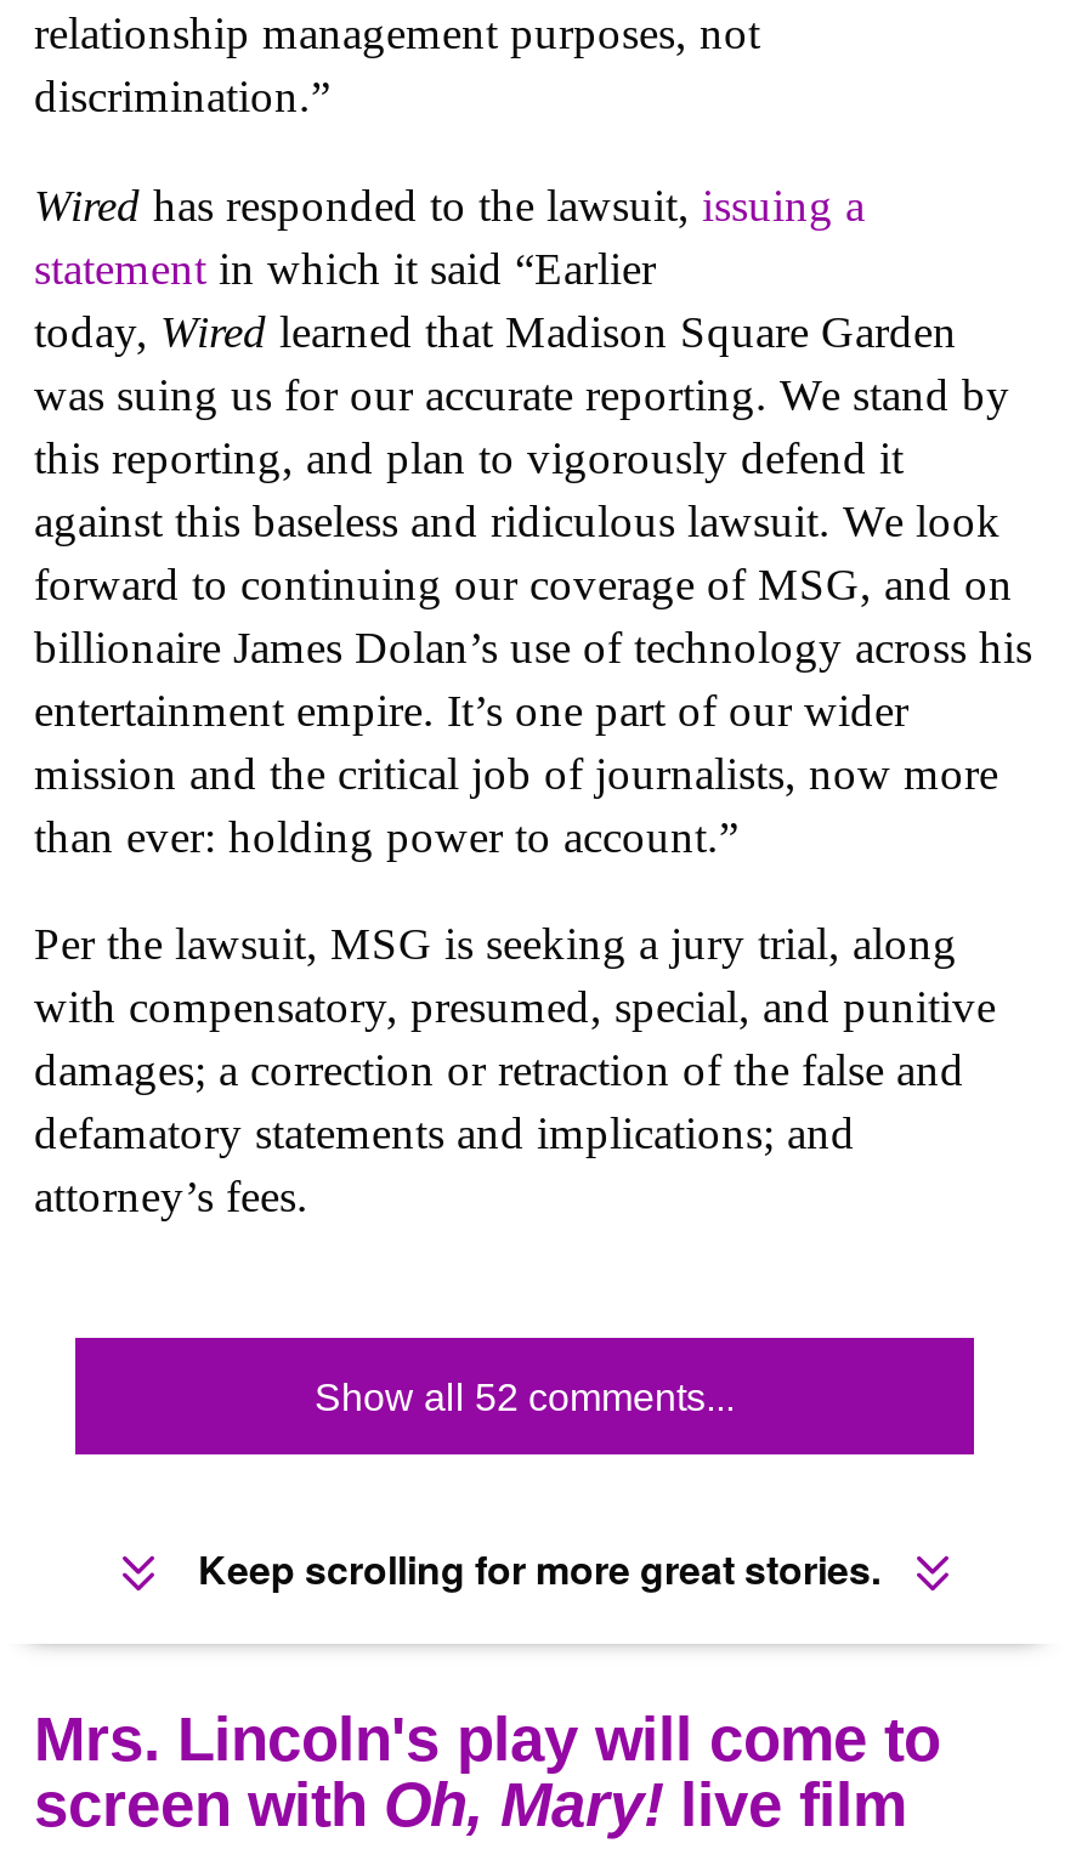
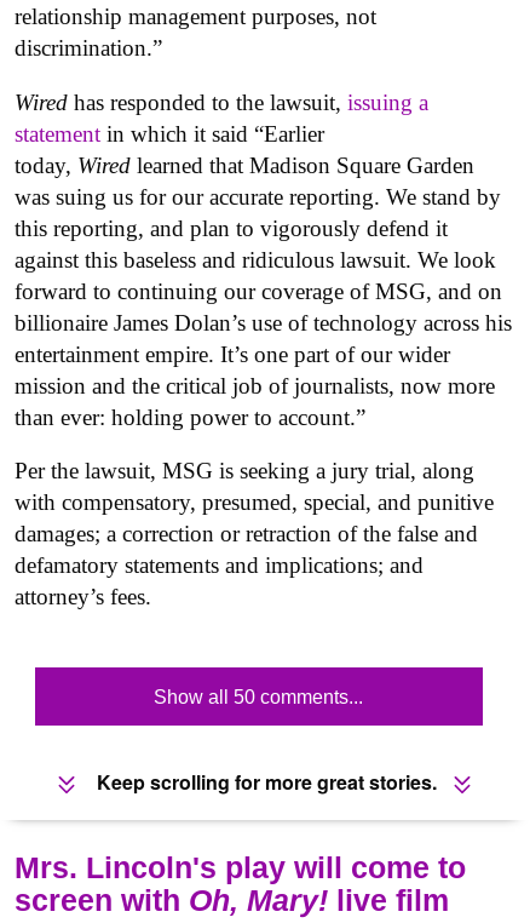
[315,1377,735,1418] Show all 52 comments... -> [154,687,364,707] Show all 50 comments...

